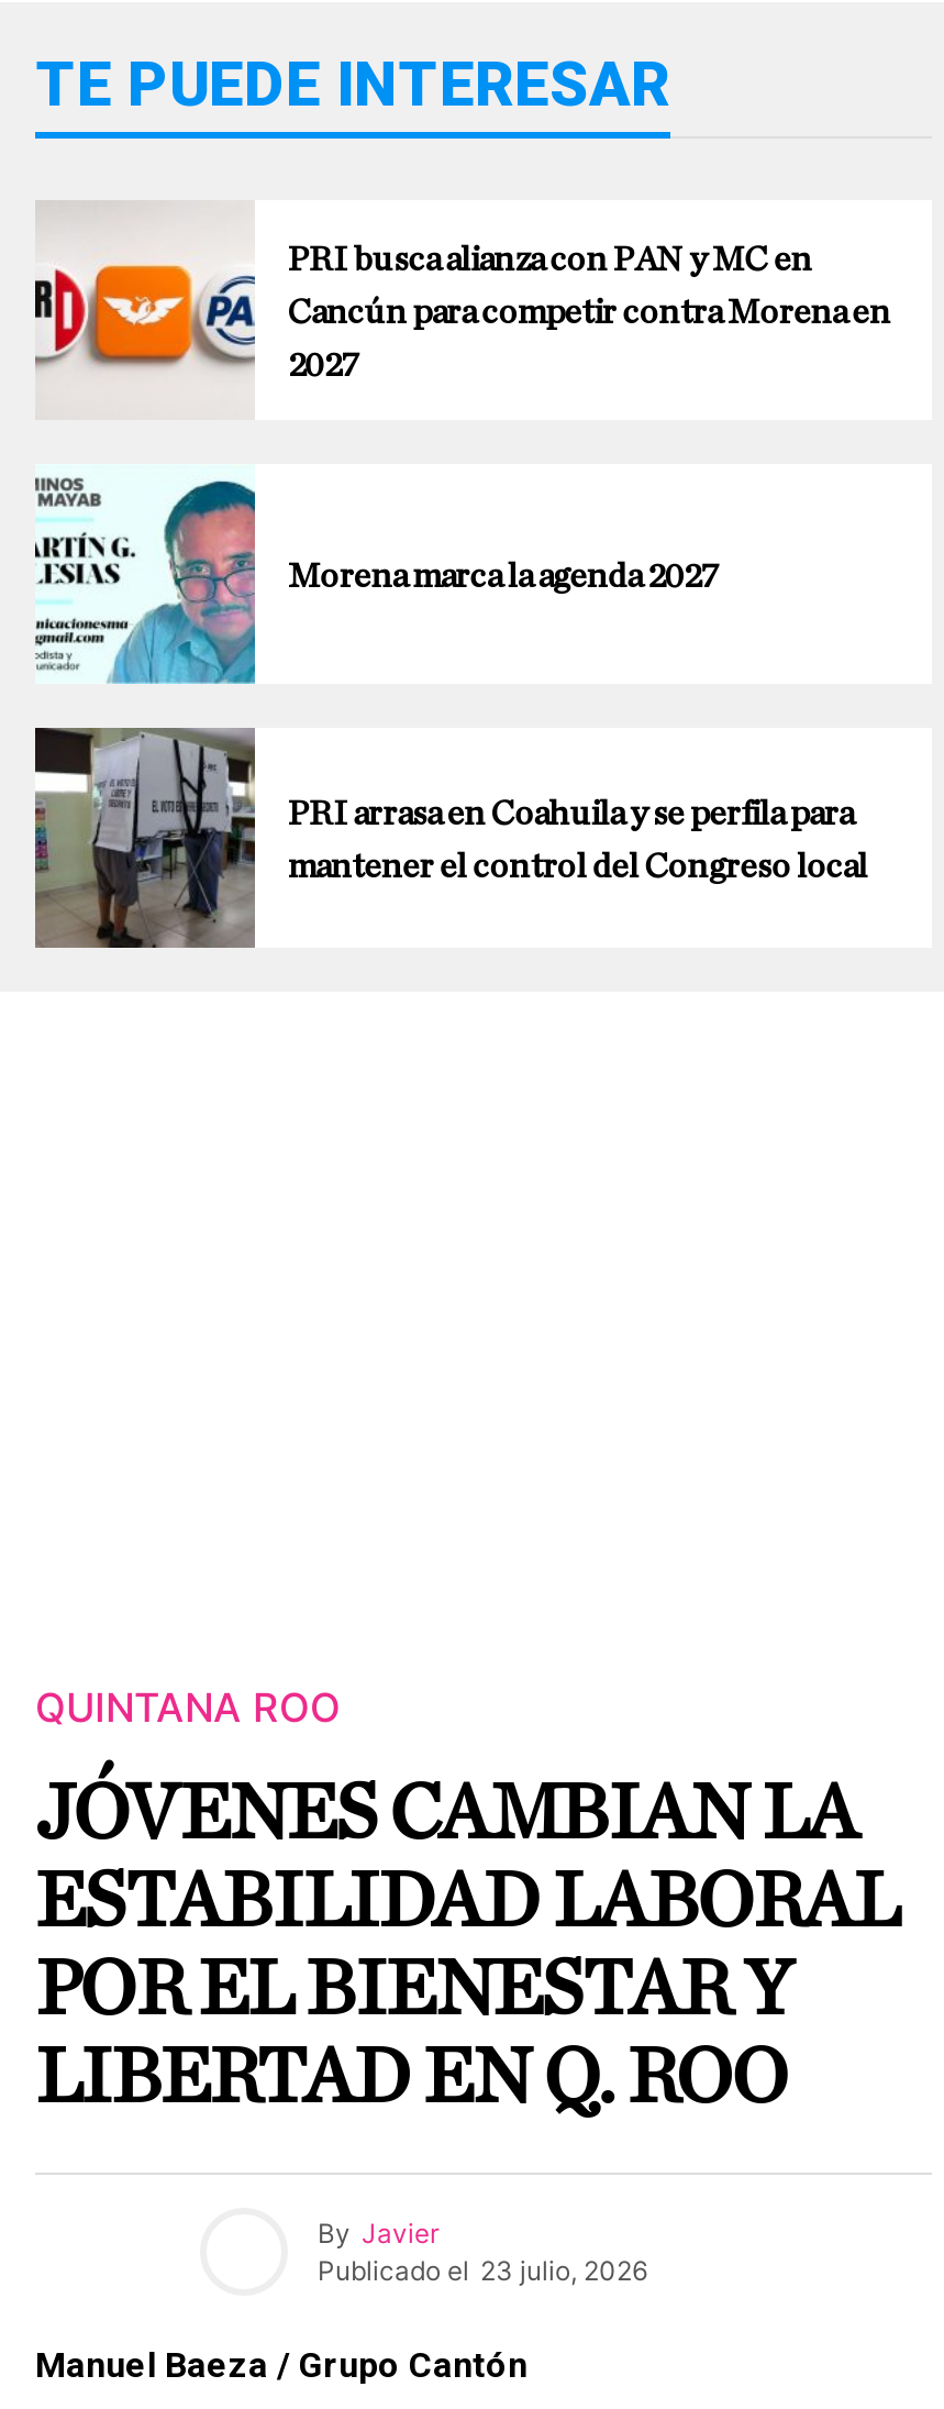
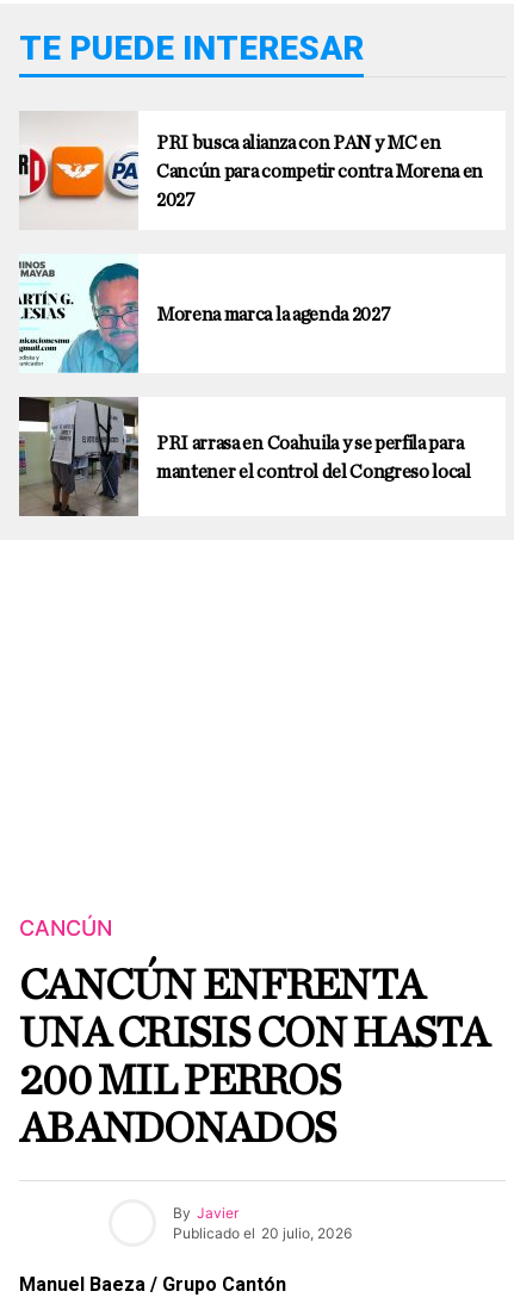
[35,1685,341,1731] QUINTANA ROO -> [19,916,112,941] CANCÚN
[35,1775,898,2118] JÓVENES CAMBIAN LA | ESTABILIDAD LABORAL | POR EL BIENESTAR Y | LIBERTAD EN Q. ROO -> [19,965,489,1151] CANCÚN ENFRENTA | UNA CRISIS CON HASTA | 200 MIL PERROS | ABANDONADOS
[318,2254,647,2287] Publicado el 23 julio, 2026 -> [172,1224,351,1242] Publicado el 20 julio, 2026

